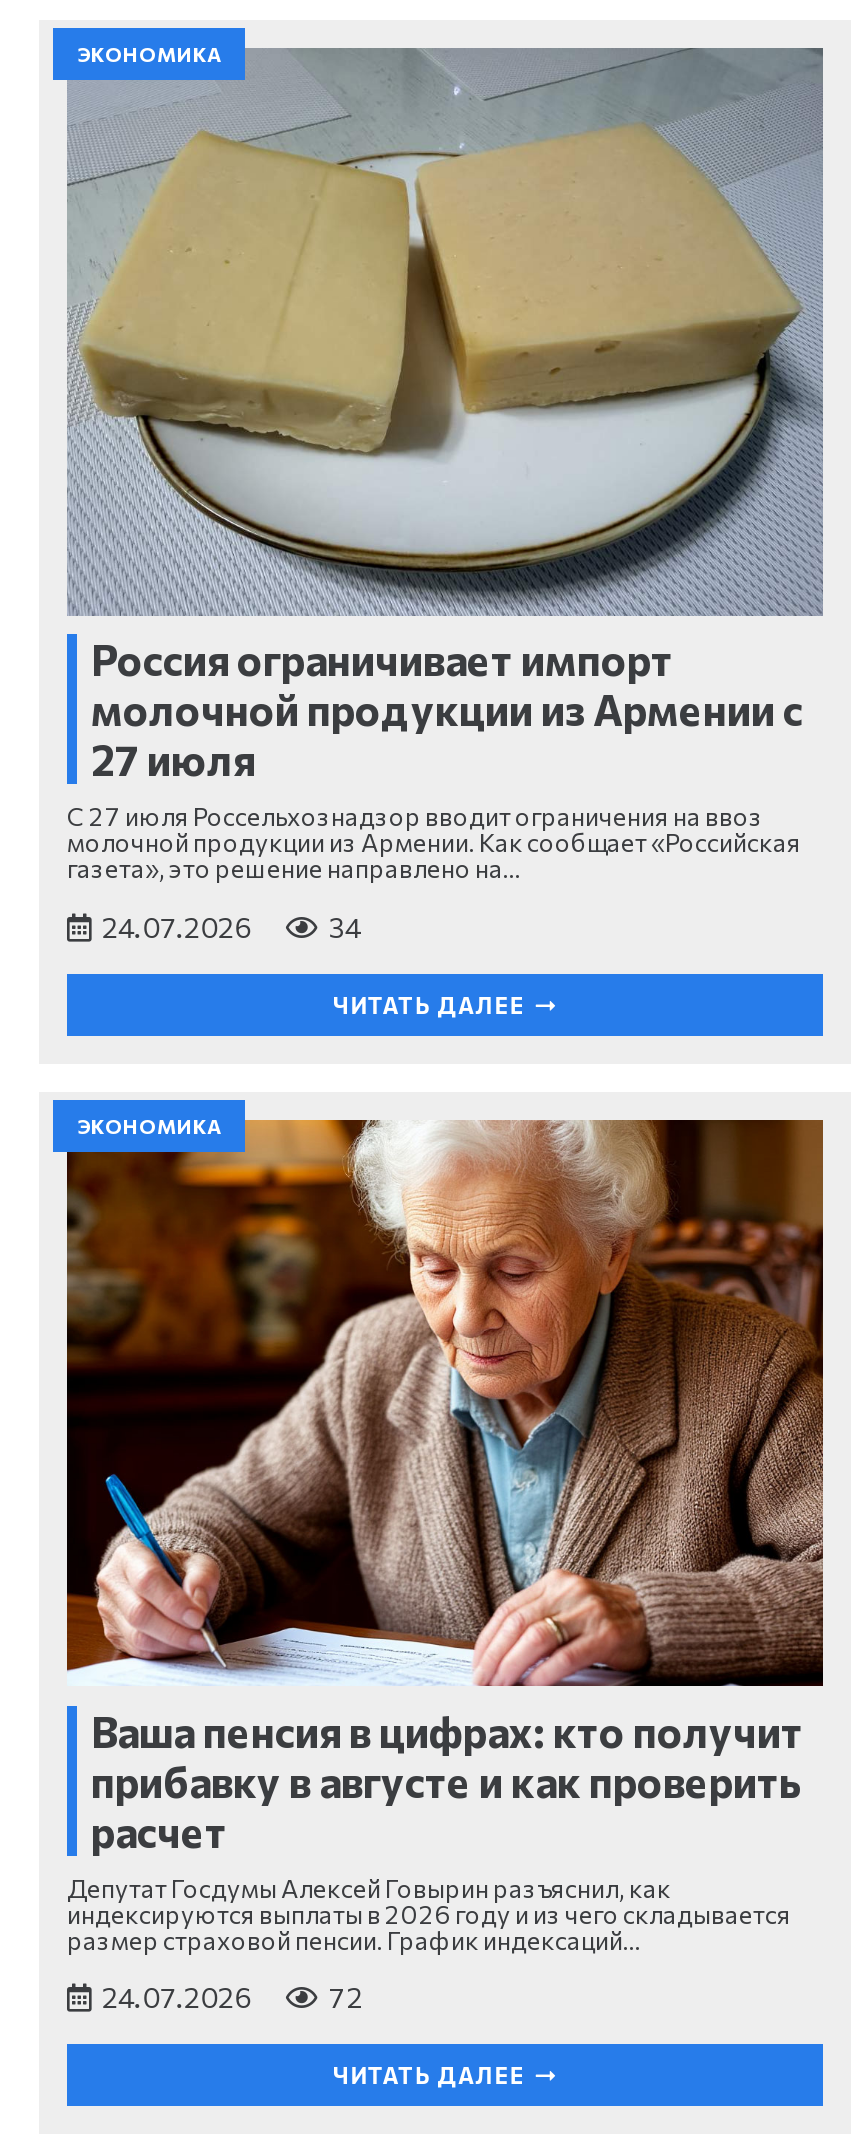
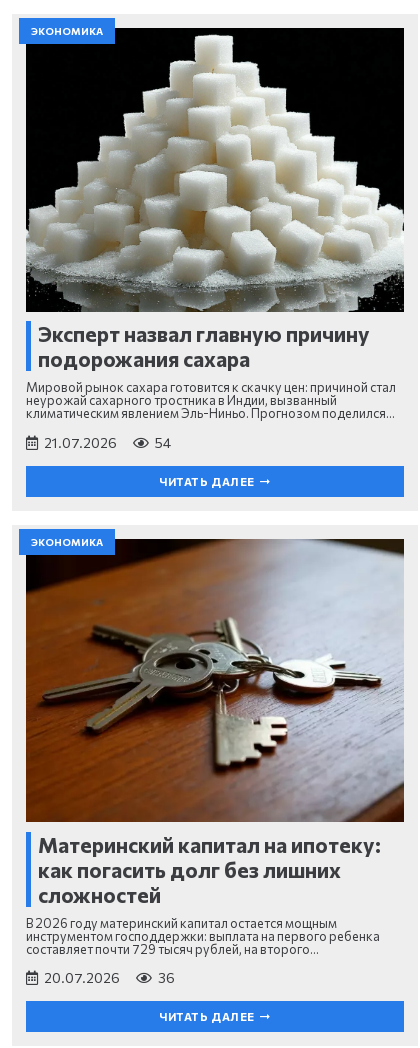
[67,48,823,884] [image] | Россия ограничивает импорт | молочной продукции из Армении с | 27 июля | С 27 июля Россельхознадзор вводит ограничения на ввоз | молочной продукции из Армении. Как сообщает «Российская | газета», это решение направлено на… -> [25,28,404,421] [image] | Эксперт назвал главную причину | подорожания сахара | Мировой рынок сахара готовится к скачку цен: причиной стал | неурожай сахарного тростника в Индии, вызванный | климатическим явлением Эль-Ниньо. Прогнозом поделился…
[102,910,361,944] 24.07.2026 | 34 -> [44,434,171,451] 21.07.2026 | 54
[65,1118,825,1955] [image] | Ваша пенсия в цифрах: кто получит | прибавку в августе и как проверить | расчет | Депутат Госдумы Алексей Говырин разъяснил, как | индексируются выплаты в 2026 году и из чего складывается | размер страховой пенсии. График индексаций… -> [25,538,404,957] [image] | Материнский капитал на ипотеку: | как погасить долг без лишних | сложностей | В 2026 году материнский капитал остается мощным | инструментом господдержки: выплата на первого ребенка | составляет почти 729 тысяч рублей, на второго…
[102,1981,363,2015] 24.07.2026 | 72 -> [44,969,175,986] 20.07.2026 | 36

